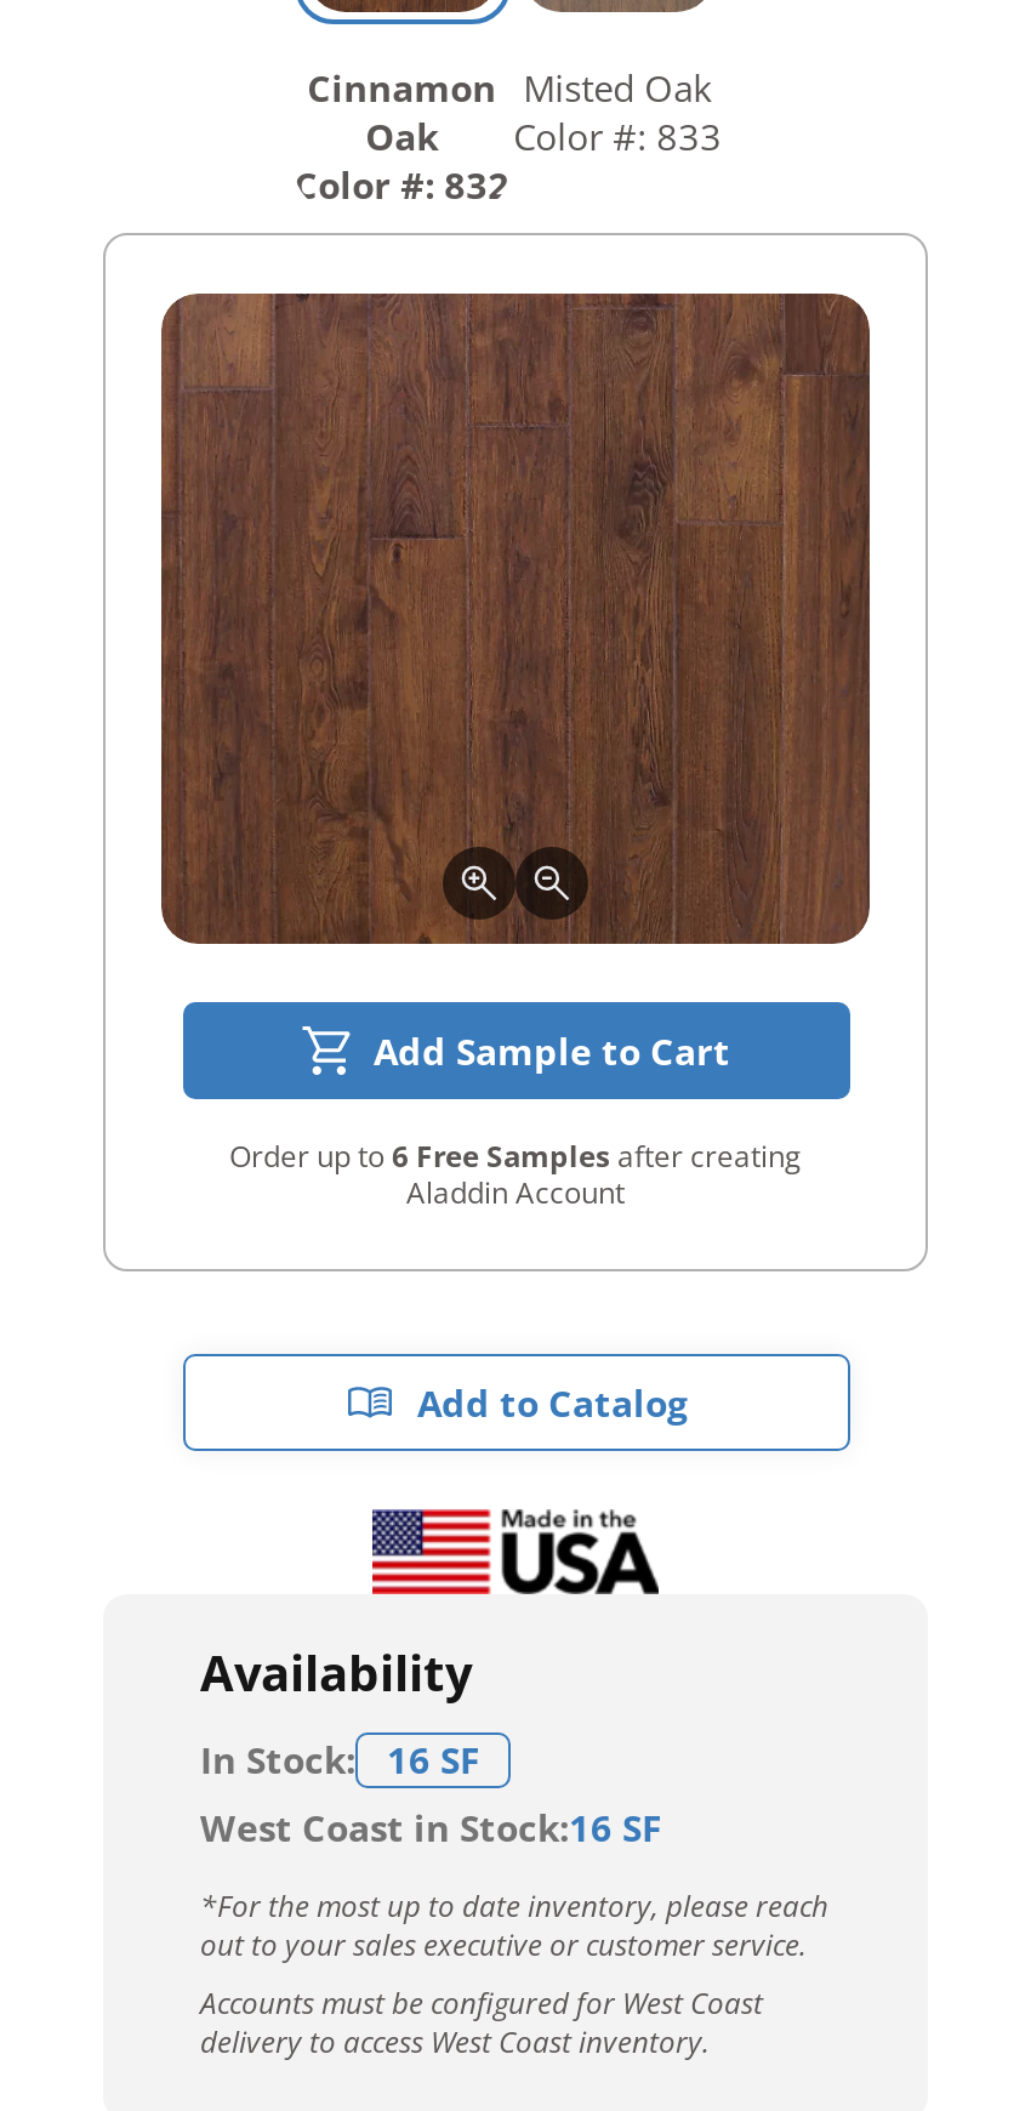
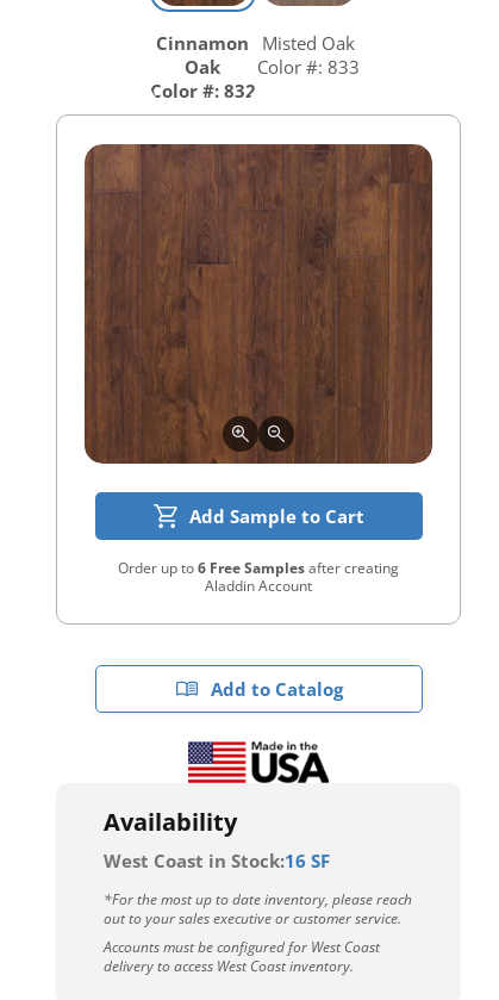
[200,1735,479,1783] In Stock: | 16 SF -> none

